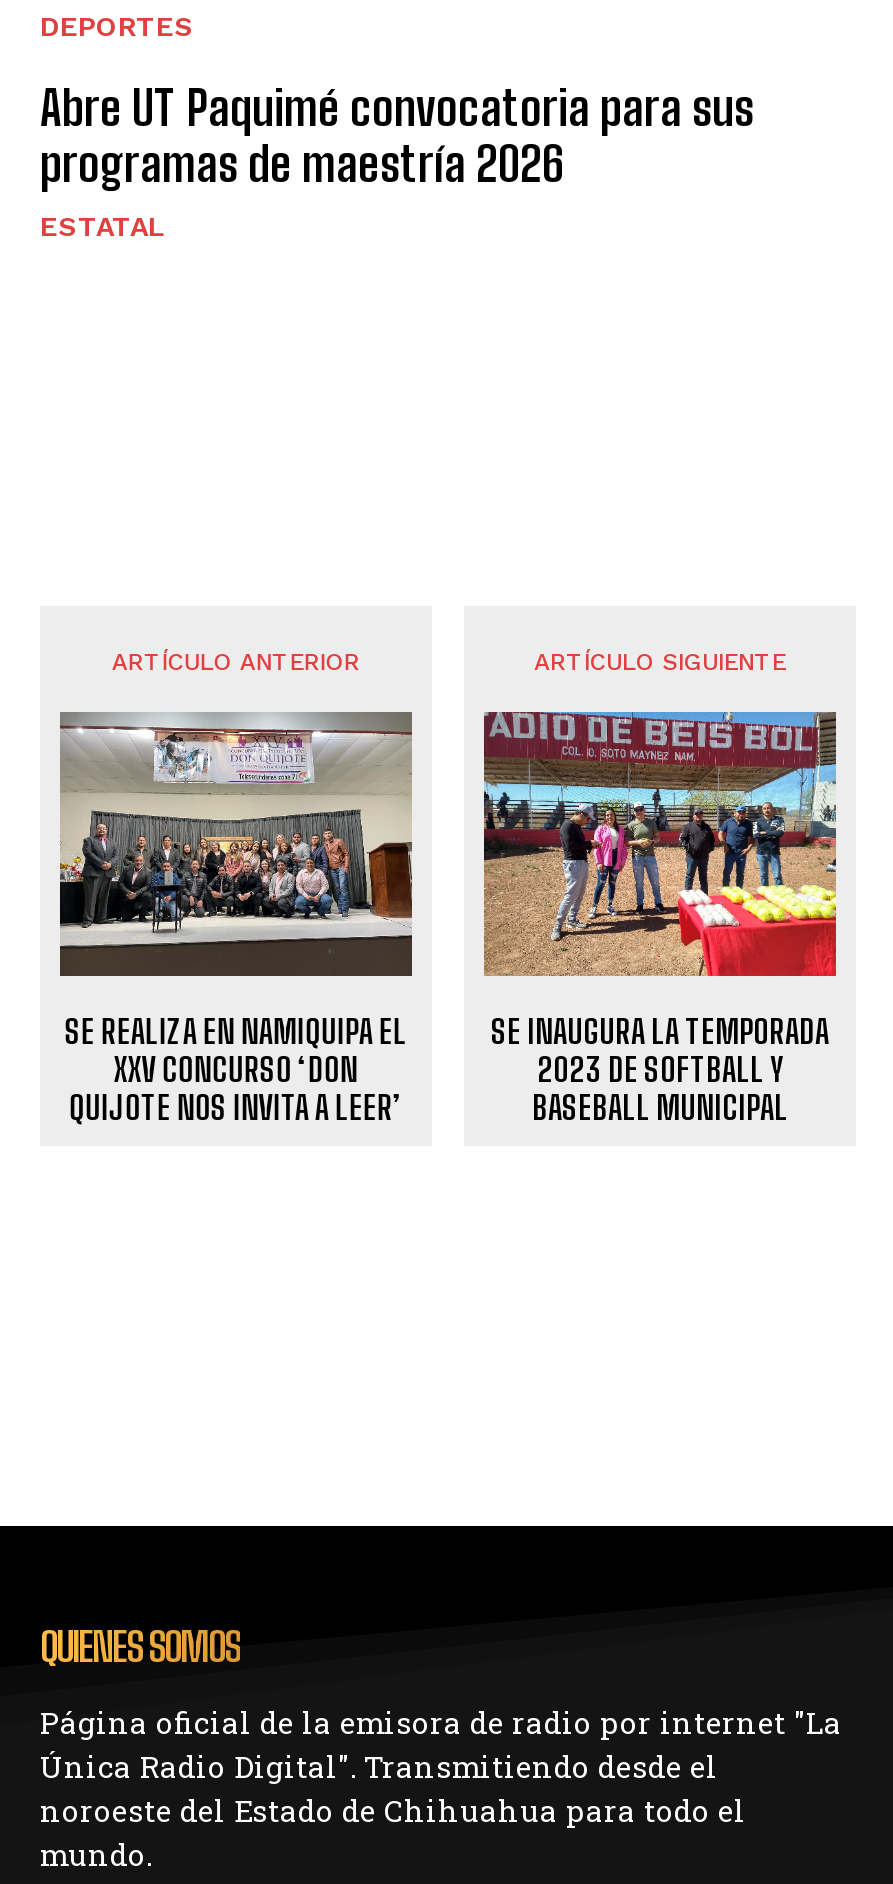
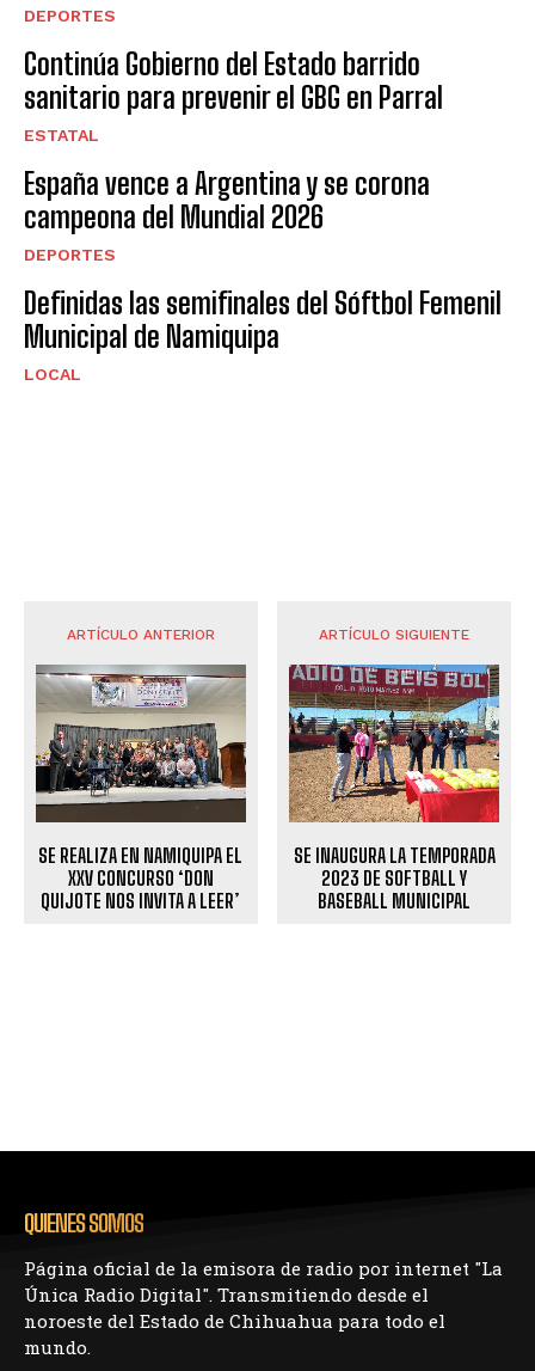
[40,79,754,193] Abre UT Paquimé convocatoria para sus | programas de maestría 2026 -> [24,47,443,115] Continúa Gobierno del Estado barrido | sanitario para prevenir el GBG en Parral
none -> [24,167,502,384] España vence a Argentina y se corona | campeona del Mundial 2026 | DEPORTES | Definidas las semifinales del Sóftbol Femenil | Municipal de Namiquipa | LOCAL

